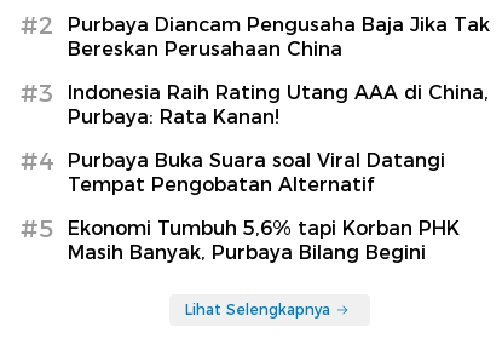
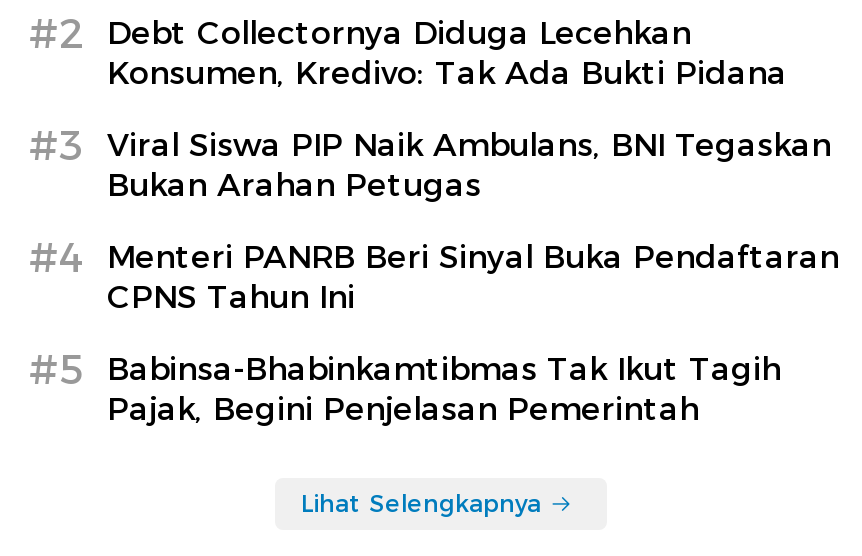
[68,13,490,60] Purbaya Diancam Pengusaha Baja Jika Tak | Bereskan Perusahaan China -> [107,14,787,92] Debt Collectornya Diduga Lecehkan | Konsumen, Kredivo: Tak Ada Bukti Pidana
[68,81,489,128] Indonesia Raih Rating Utang AAA di China, | Purbaya: Rata Kanan! -> [107,126,831,204] Viral Siswa PIP Naik Ambulans, BNI Tegaskan | Bukan Arahan Petugas
[68,149,445,196] Purbaya Buka Suara soal Viral Datangi | Tempat Pengobatan Alternatif -> [107,238,839,316] Menteri PANRB Beri Sinyal Buka Pendaftaran | CPNS Tahun Ini
[68,217,460,264] Ekonomi Tumbuh 5,6% tapi Korban PHK | Masih Banyak, Purbaya Bilang Begini -> [107,350,781,428] Babinsa-Bhabinkamtibmas Tak Ikut Tagih | Pajak, Begini Penjelasan Pemerintah

